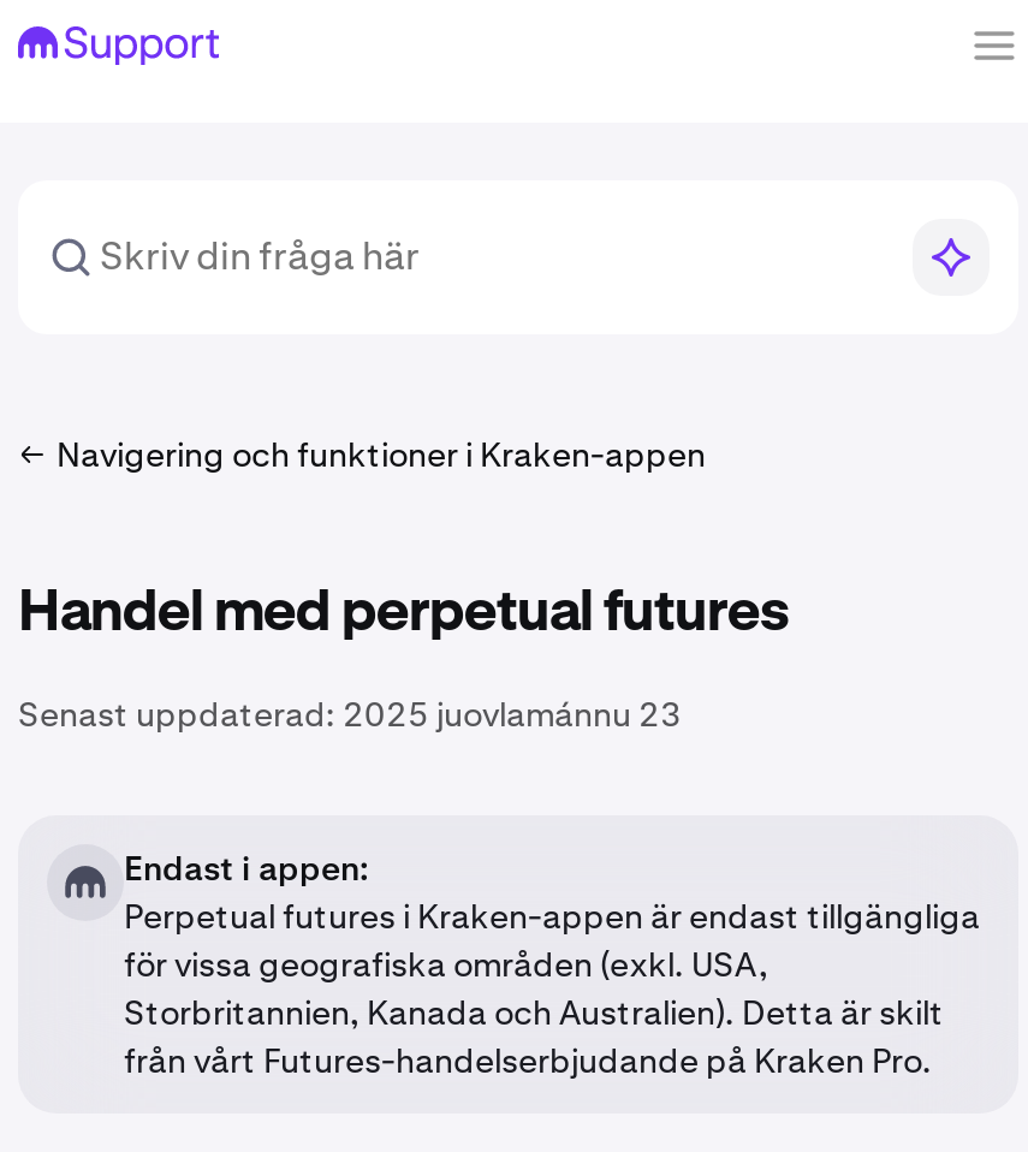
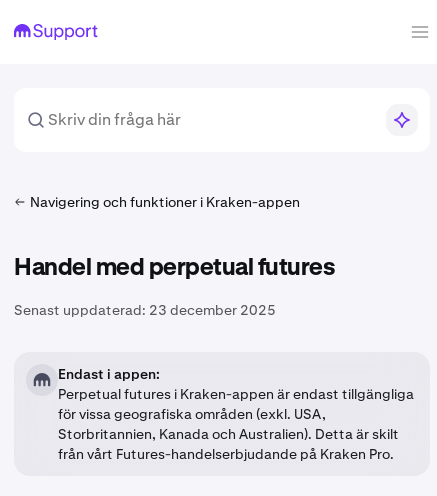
[18,693,682,736] Senast uppdaterad: 2025 juovlamánnu 23 -> [14,301,276,319] Senast uppdaterad: 23 december 2025

